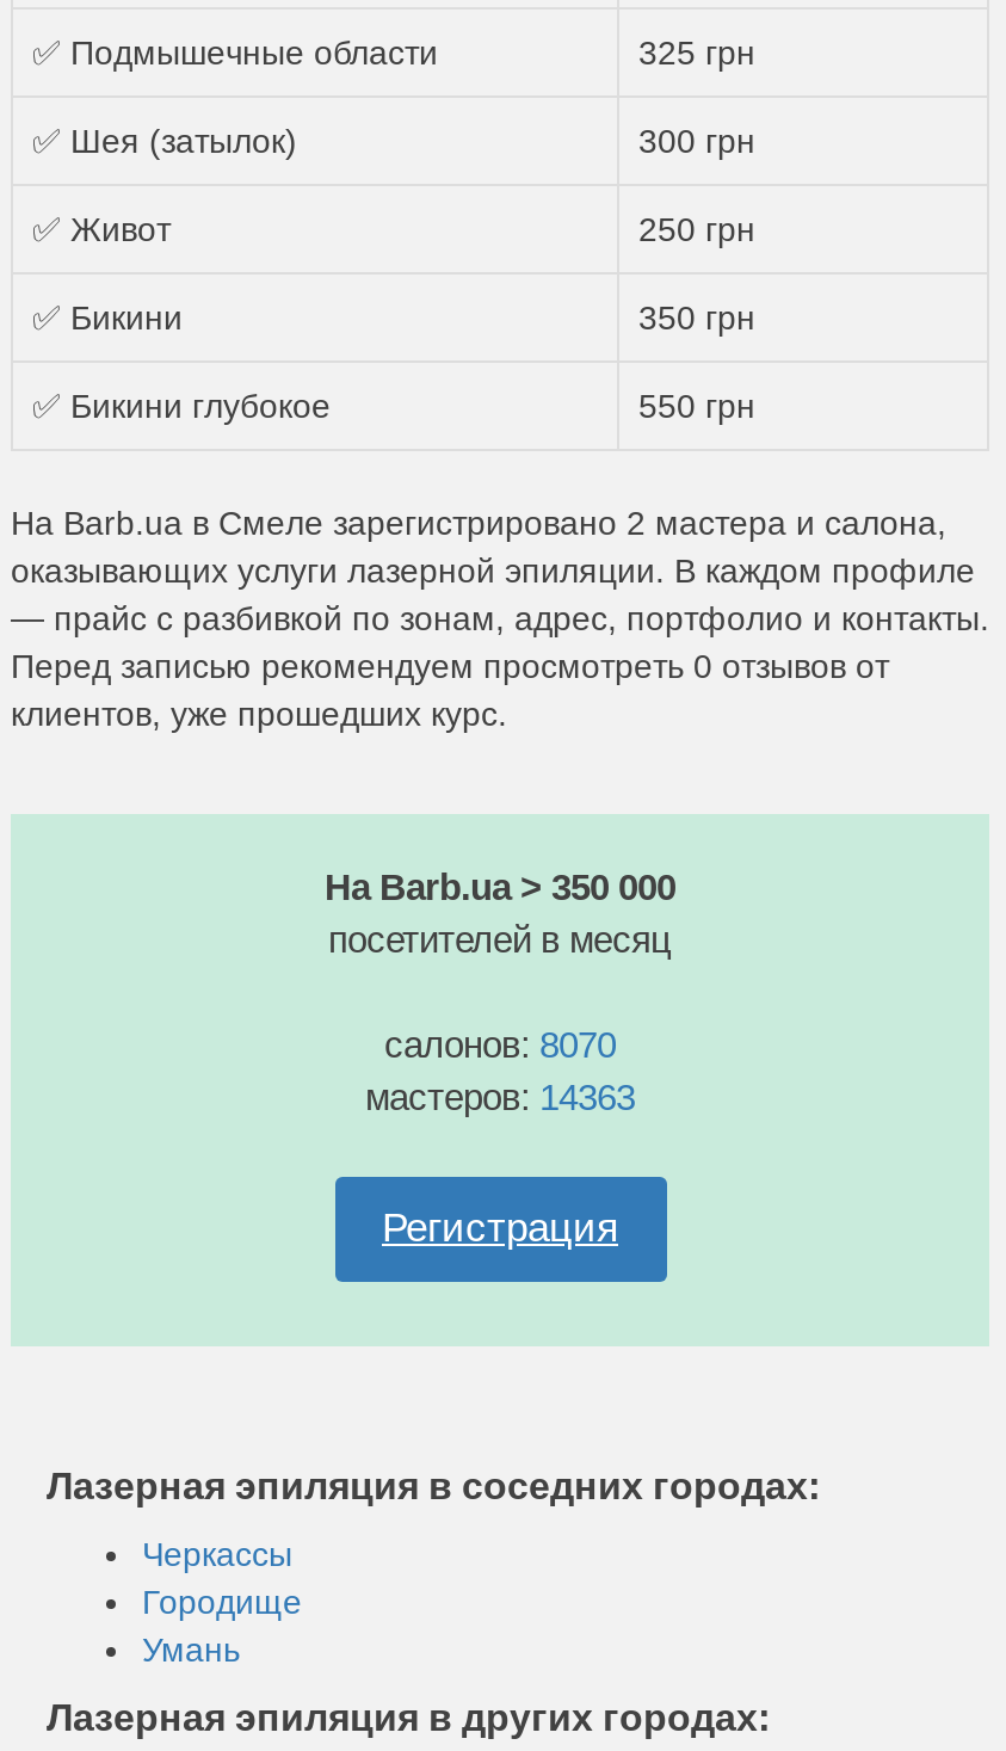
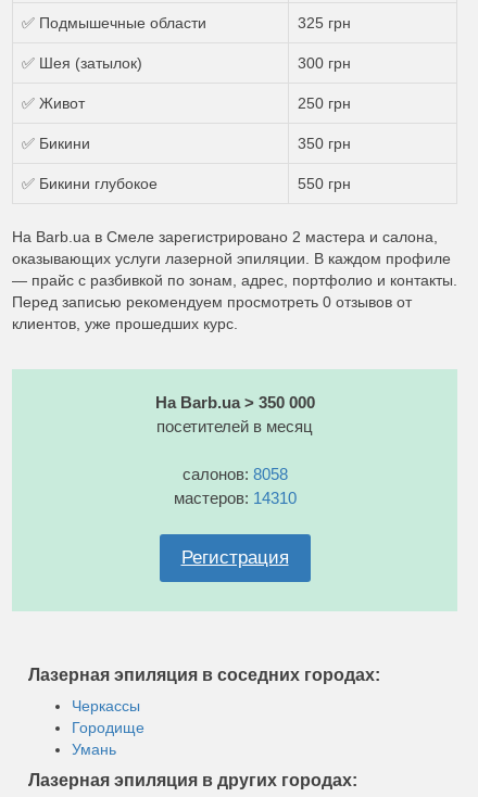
[384,1024,616,1065] салонов: 8070 -> [182,465,287,483] салонов: 8058
[365,1077,635,1117] мастеров: 14363 -> [173,489,296,507] мастеров: 14310

